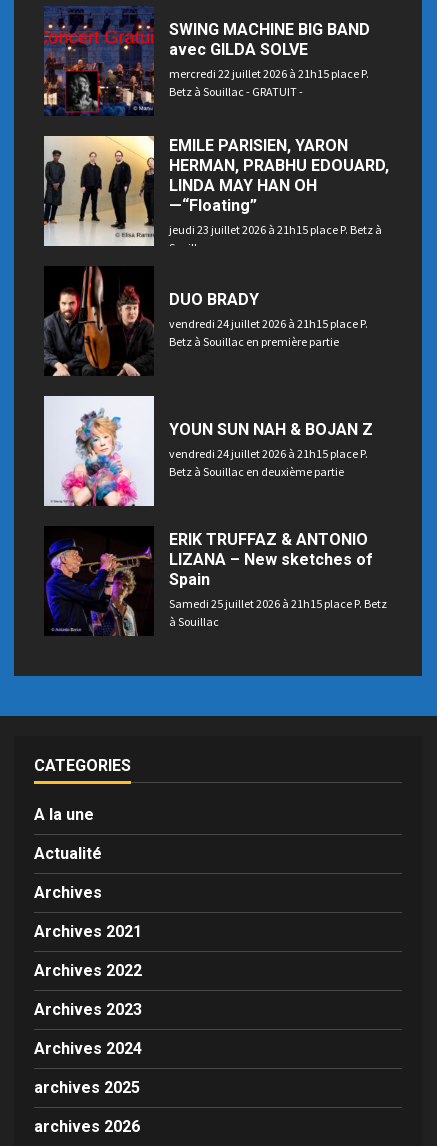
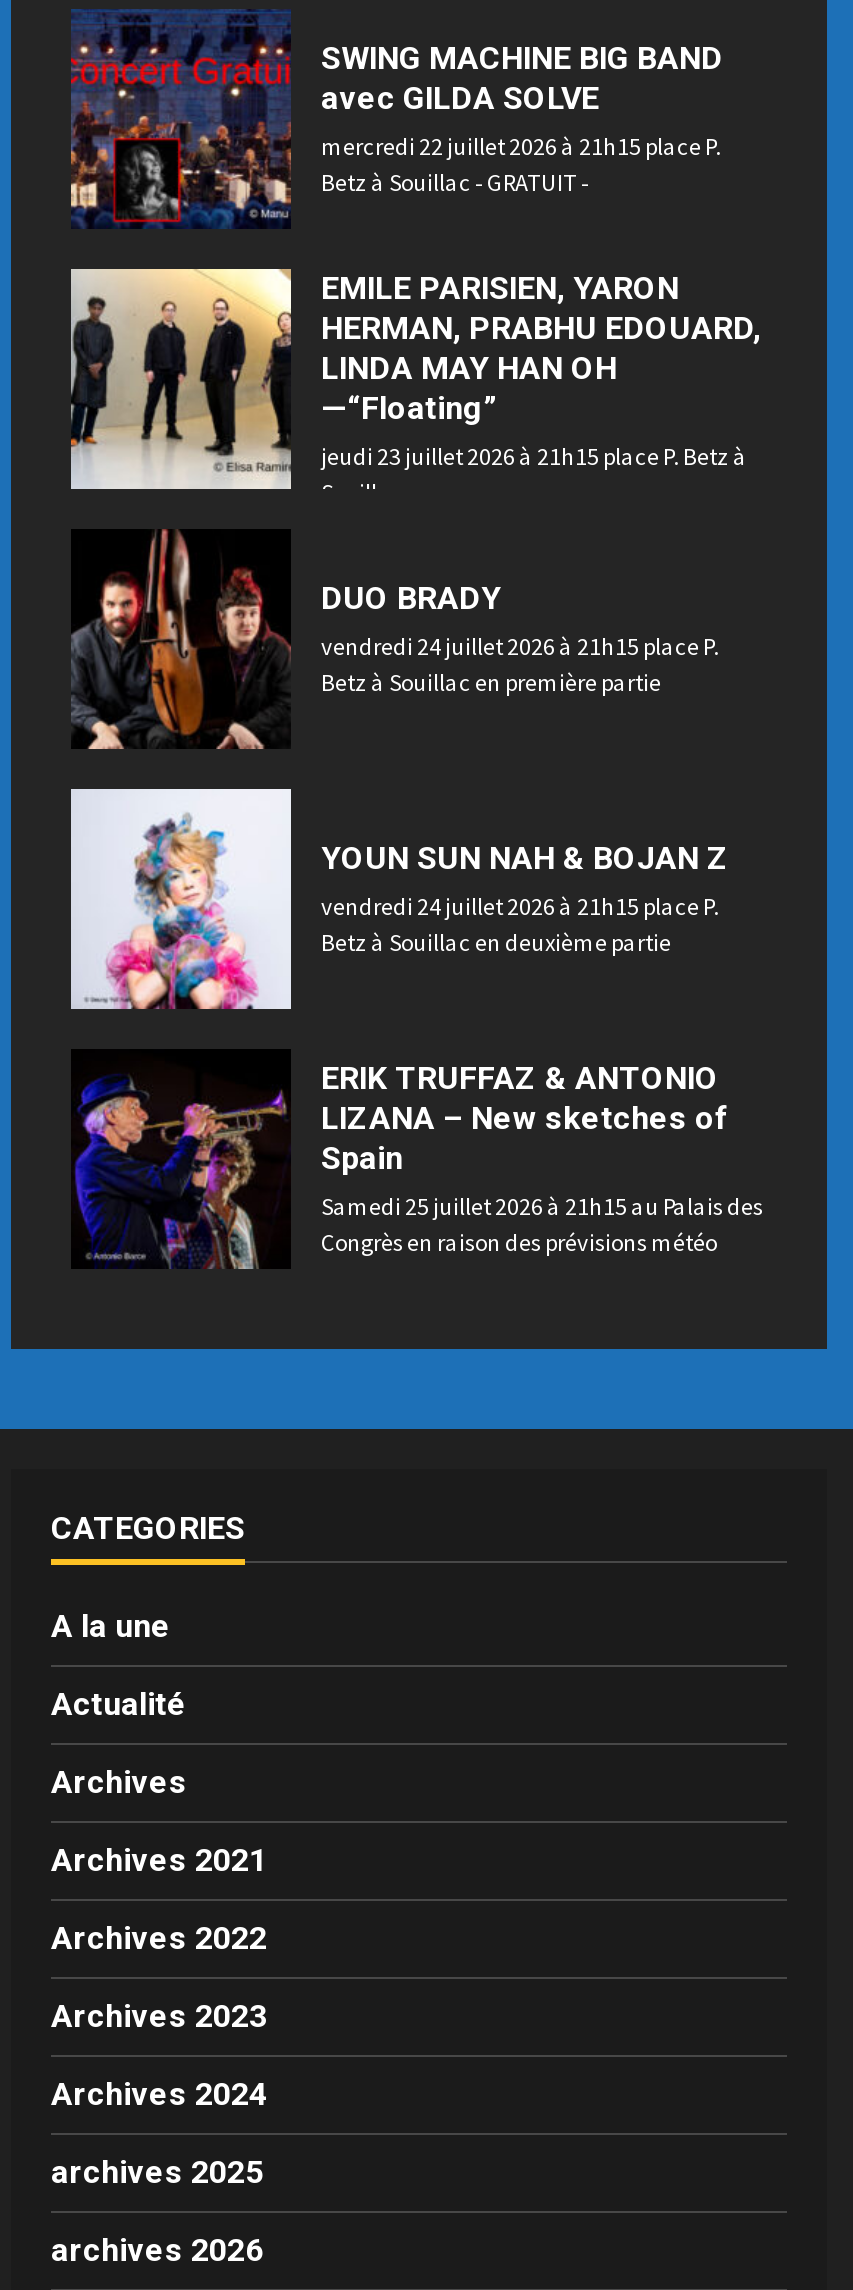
[169,596,387,629] Samedi 25 juillet 2026 à 21h15 place P. Betz | à Souillac -> [321,1190,763,1256] Samedi 25 juillet 2026 à 21h15 au Palais des | Congrès en raison des prévisions météo

